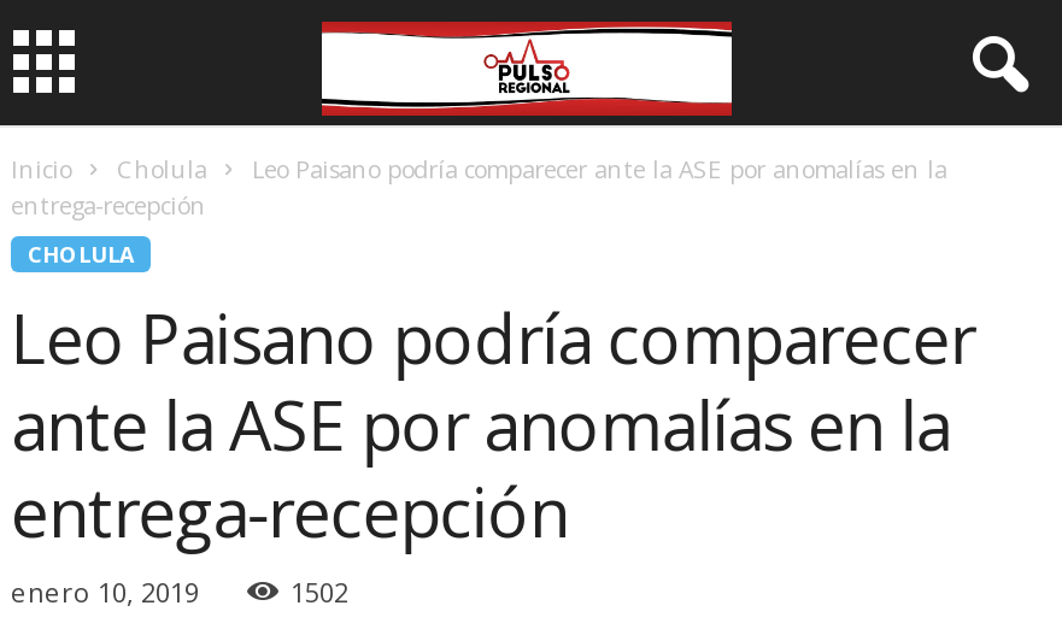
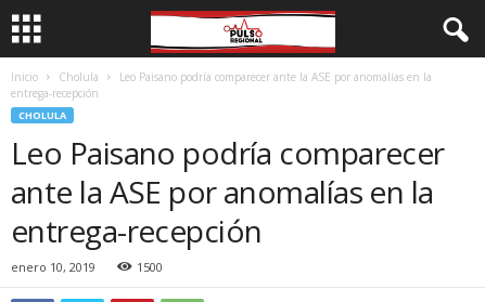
[291,574,348,610] 1502 -> [137,259,163,275] 1500

